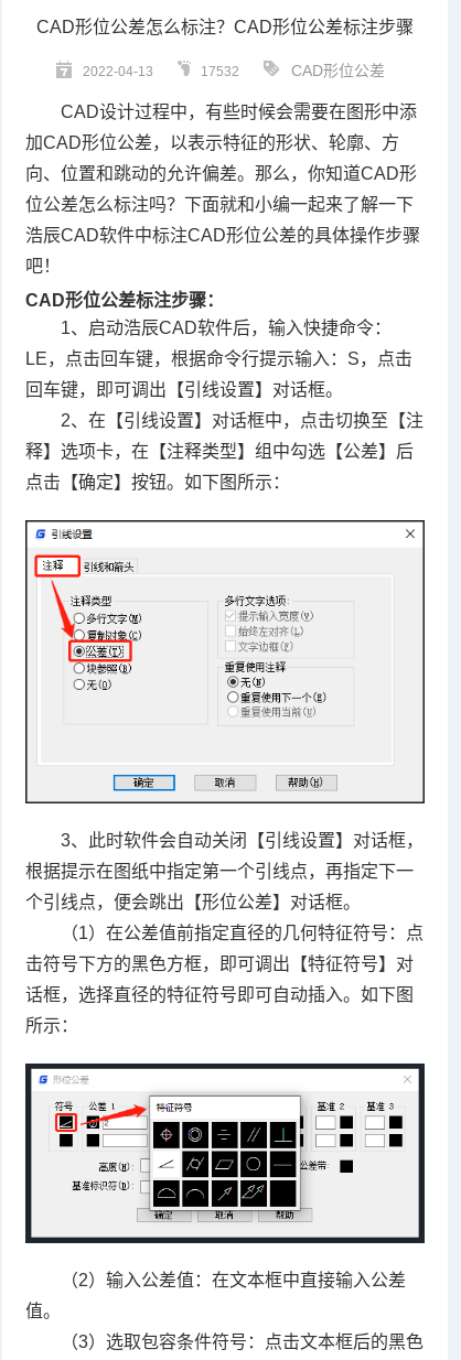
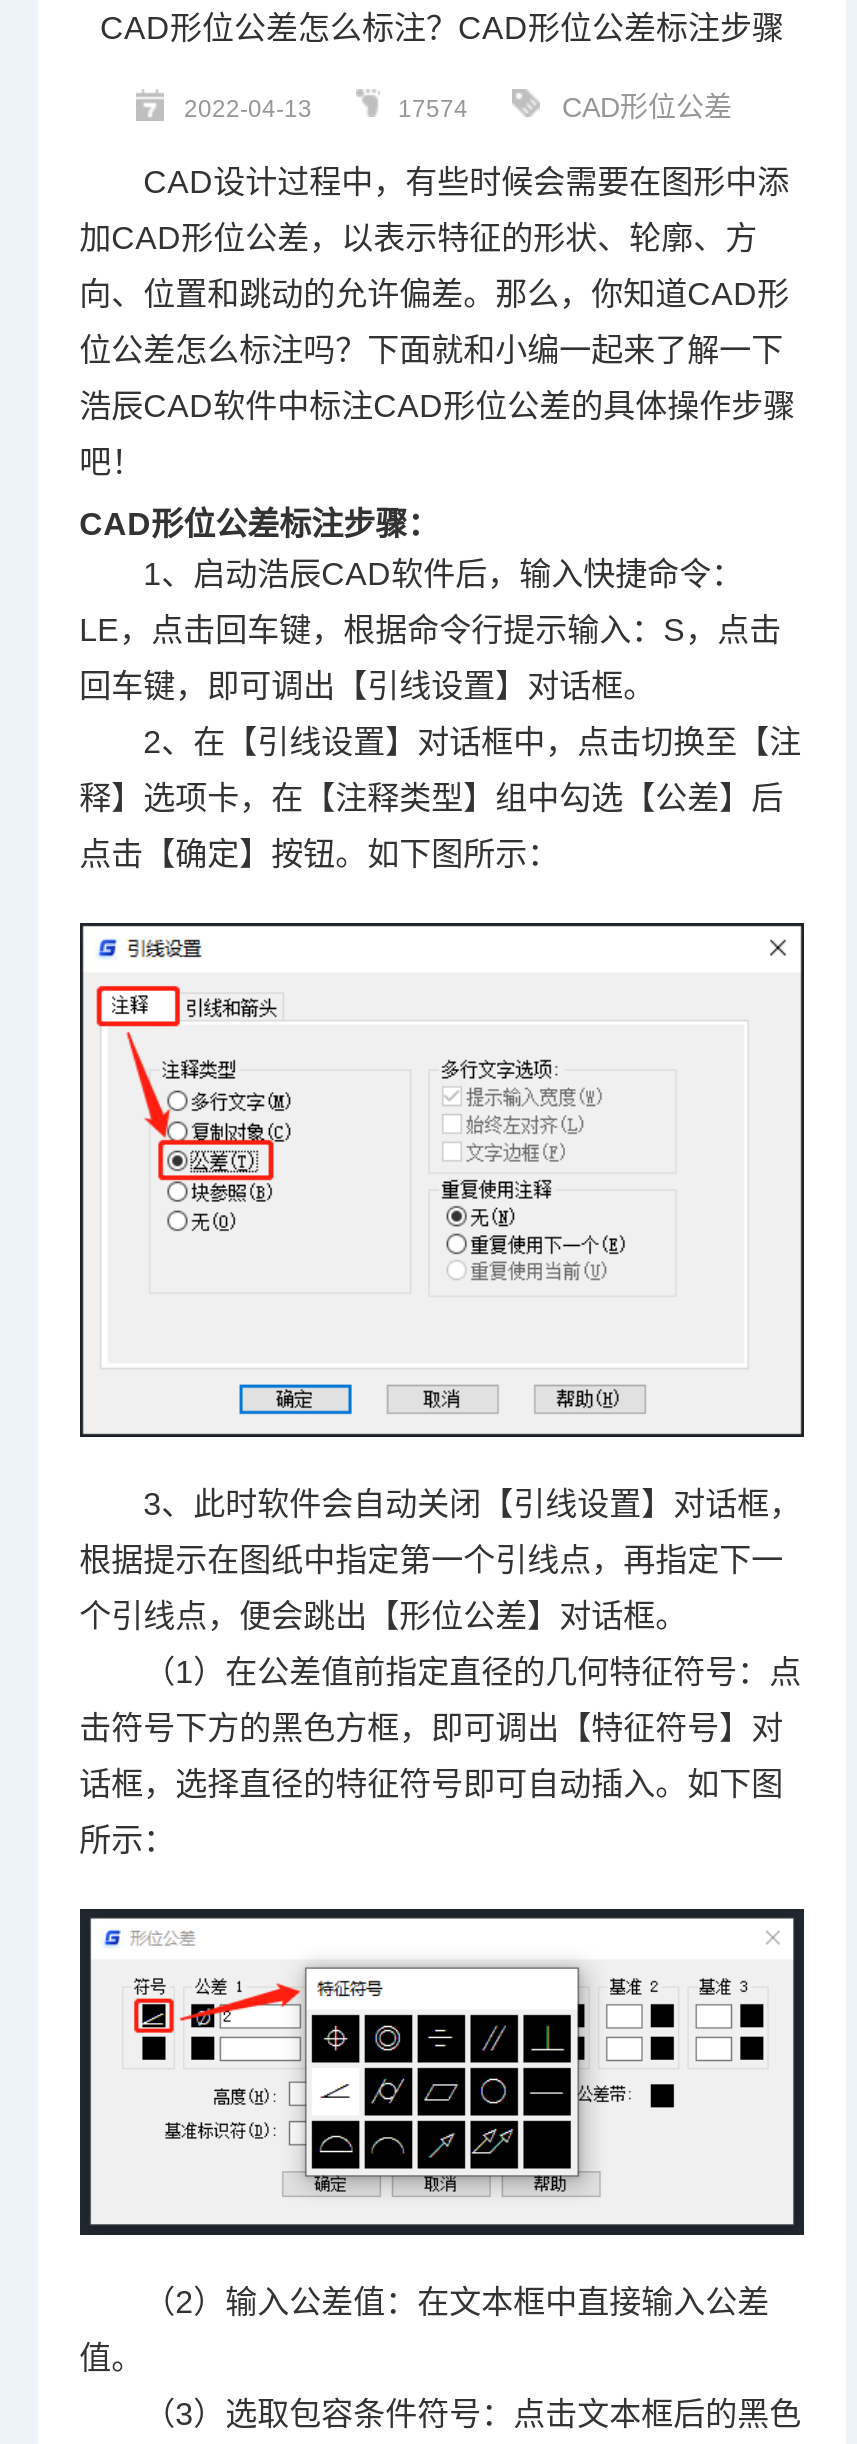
[201,64,239,80] 17532 -> [398,96,468,124] 17574

